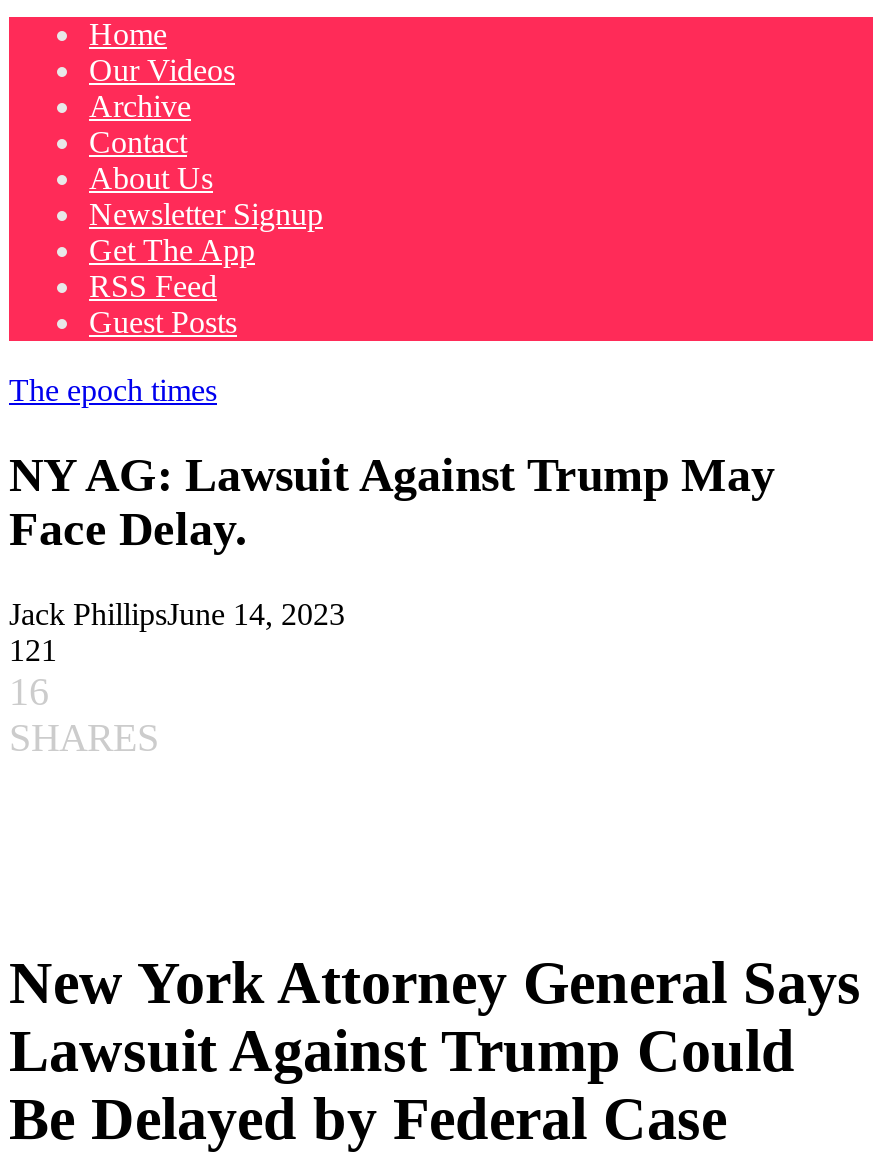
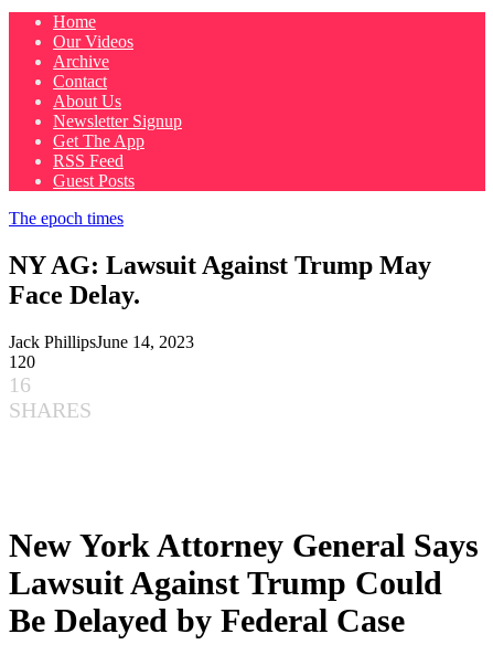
[9,633,57,667] 121 -> [9,352,35,371] 120

